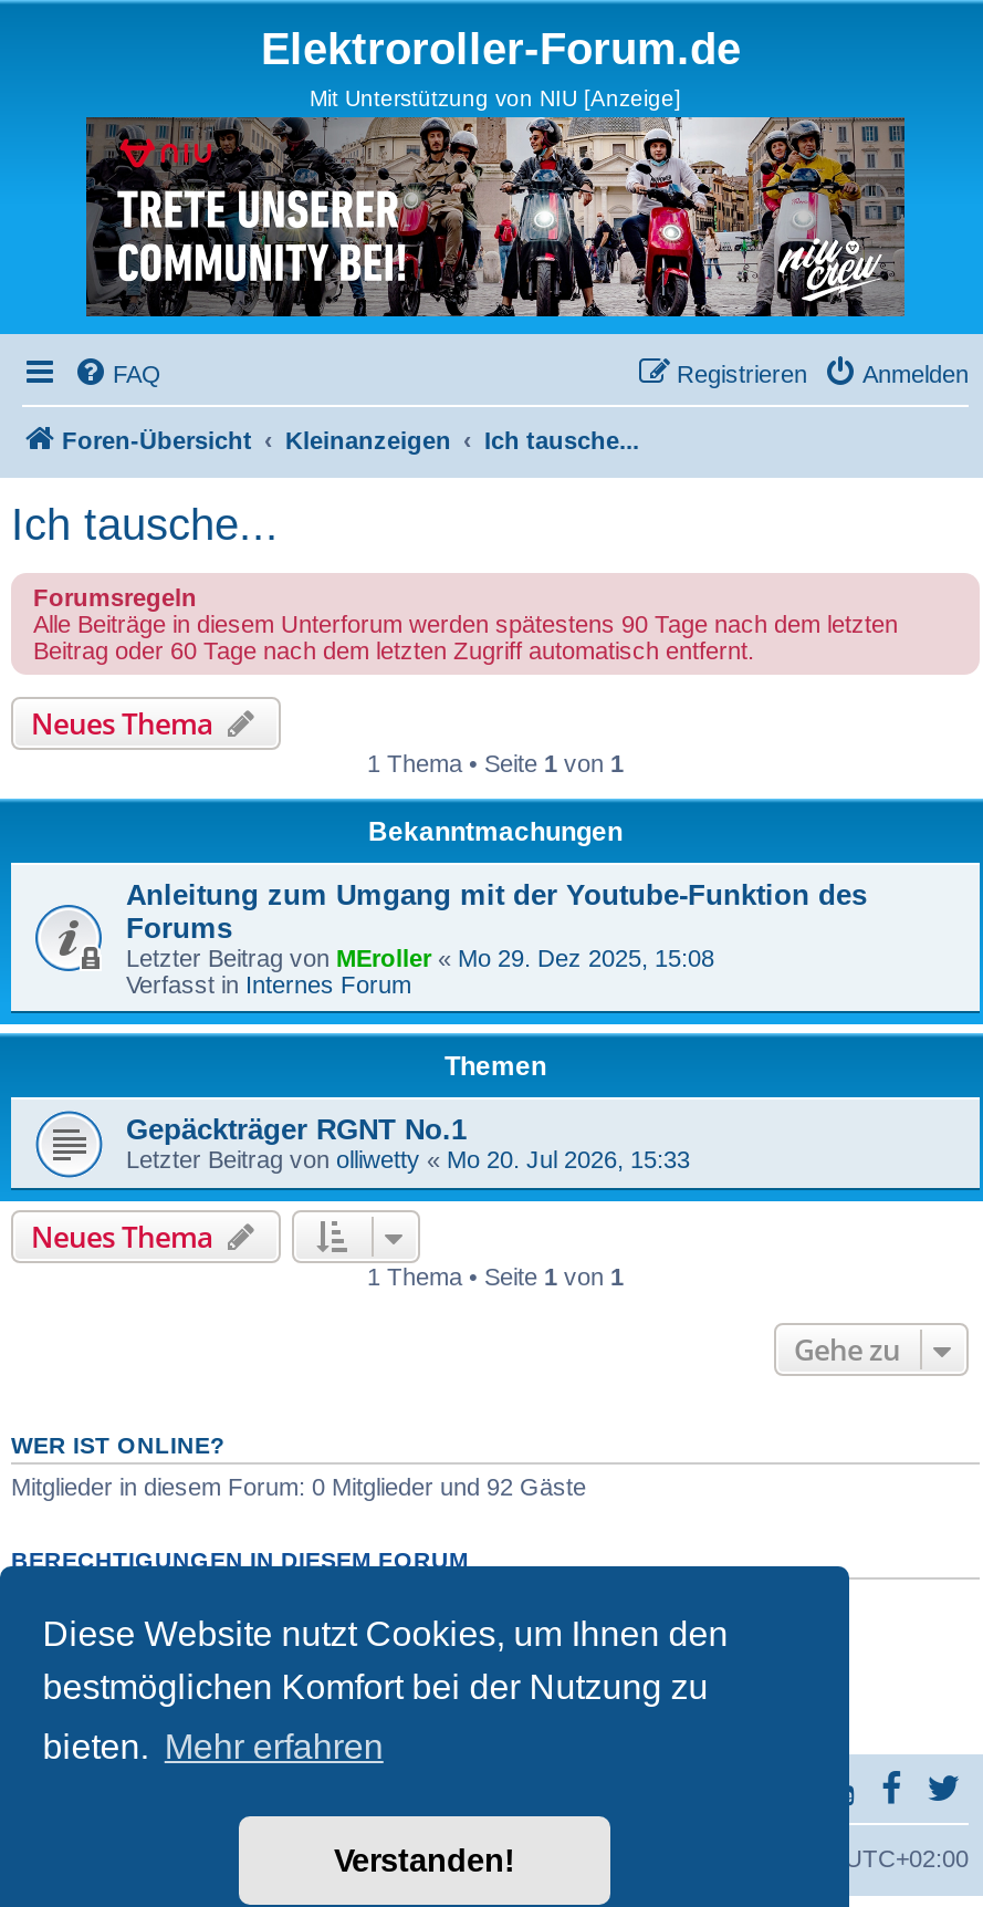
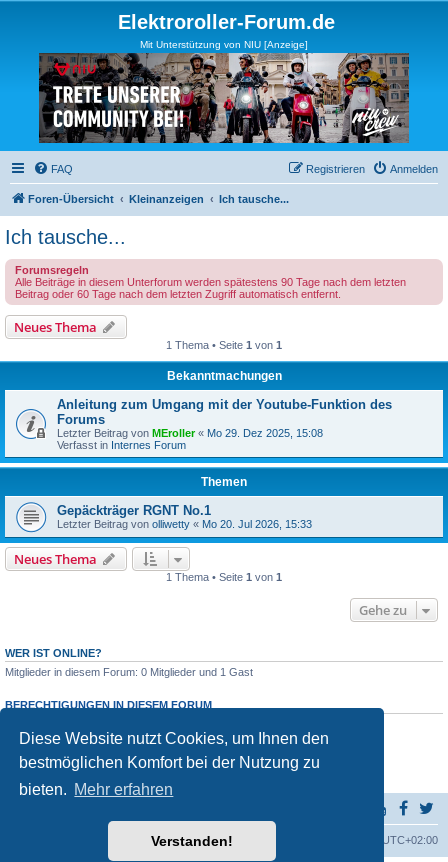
[11,1473,586,1500] Mitglieder in diesem Forum: 0 Mitglieder und 92 Gäste -> [5,666,253,678] Mitglieder in diesem Forum: 0 Mitglieder und 1 Gast

